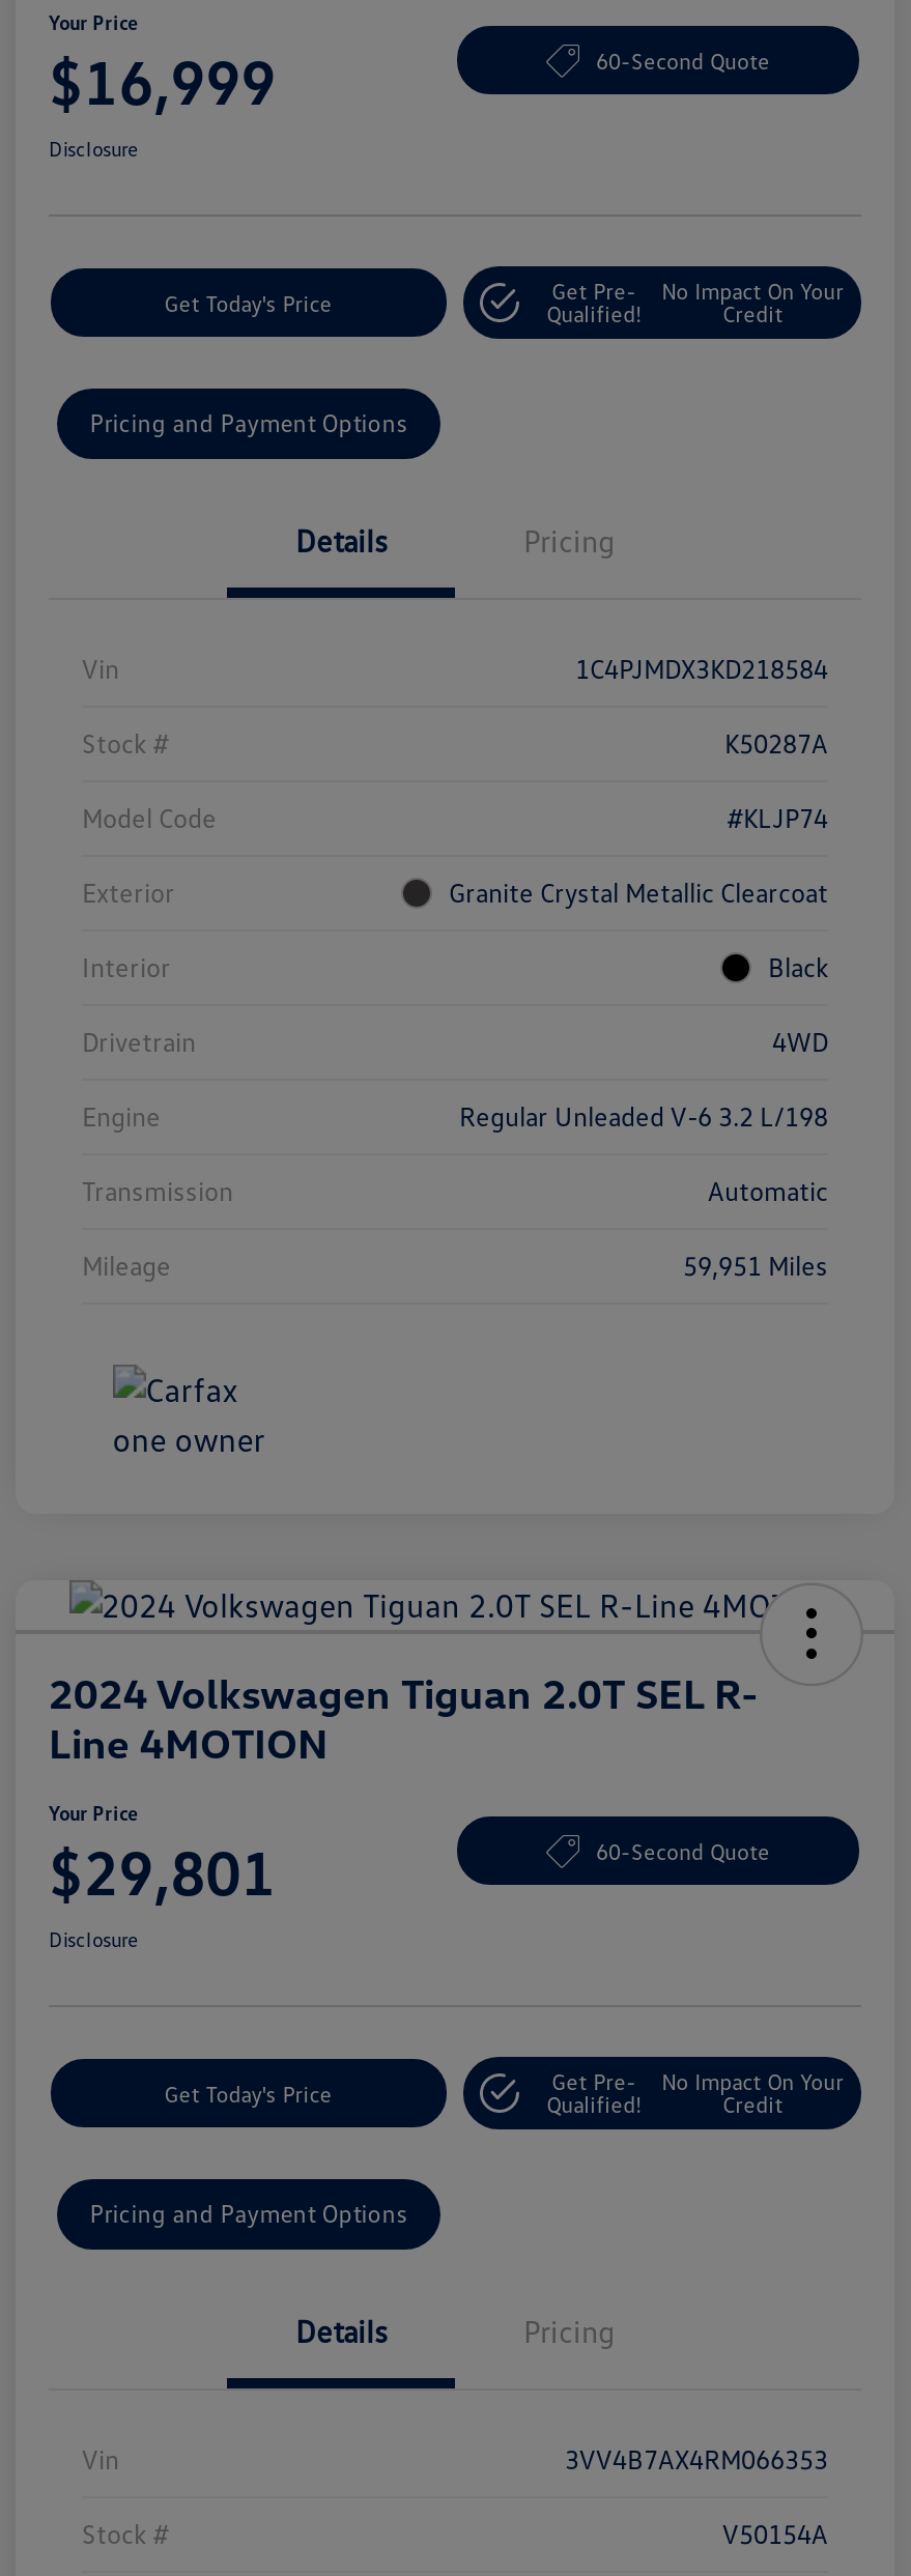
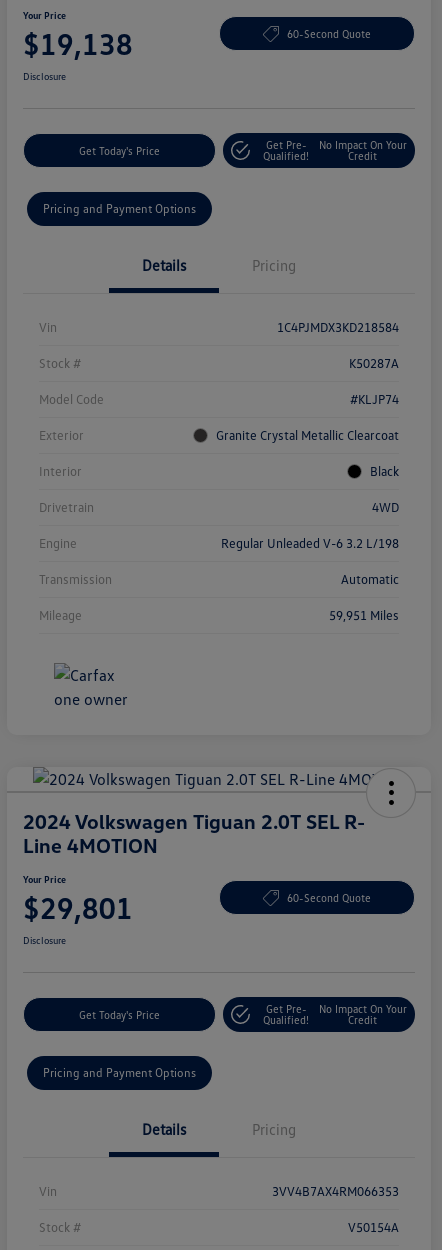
[49,42,277,119] $16,999 -> [23,25,133,62] $19,138

